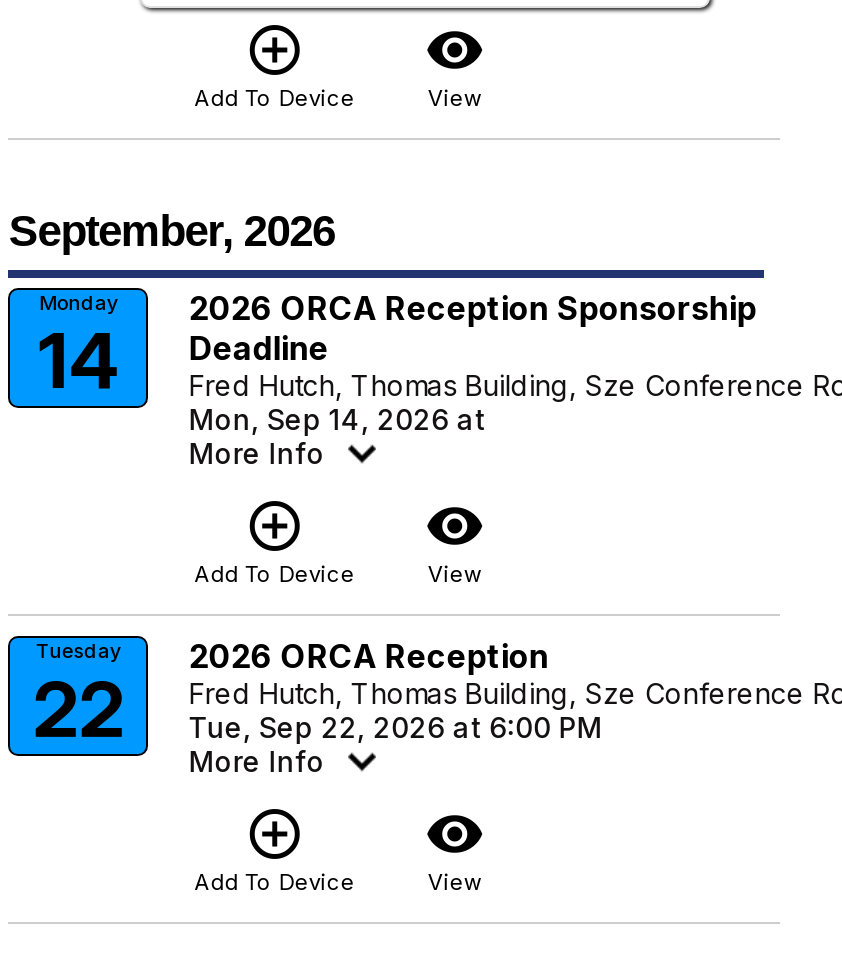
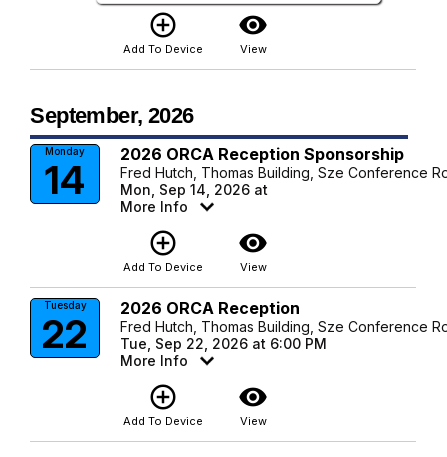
[189,328,329,368] Deadline -> none

